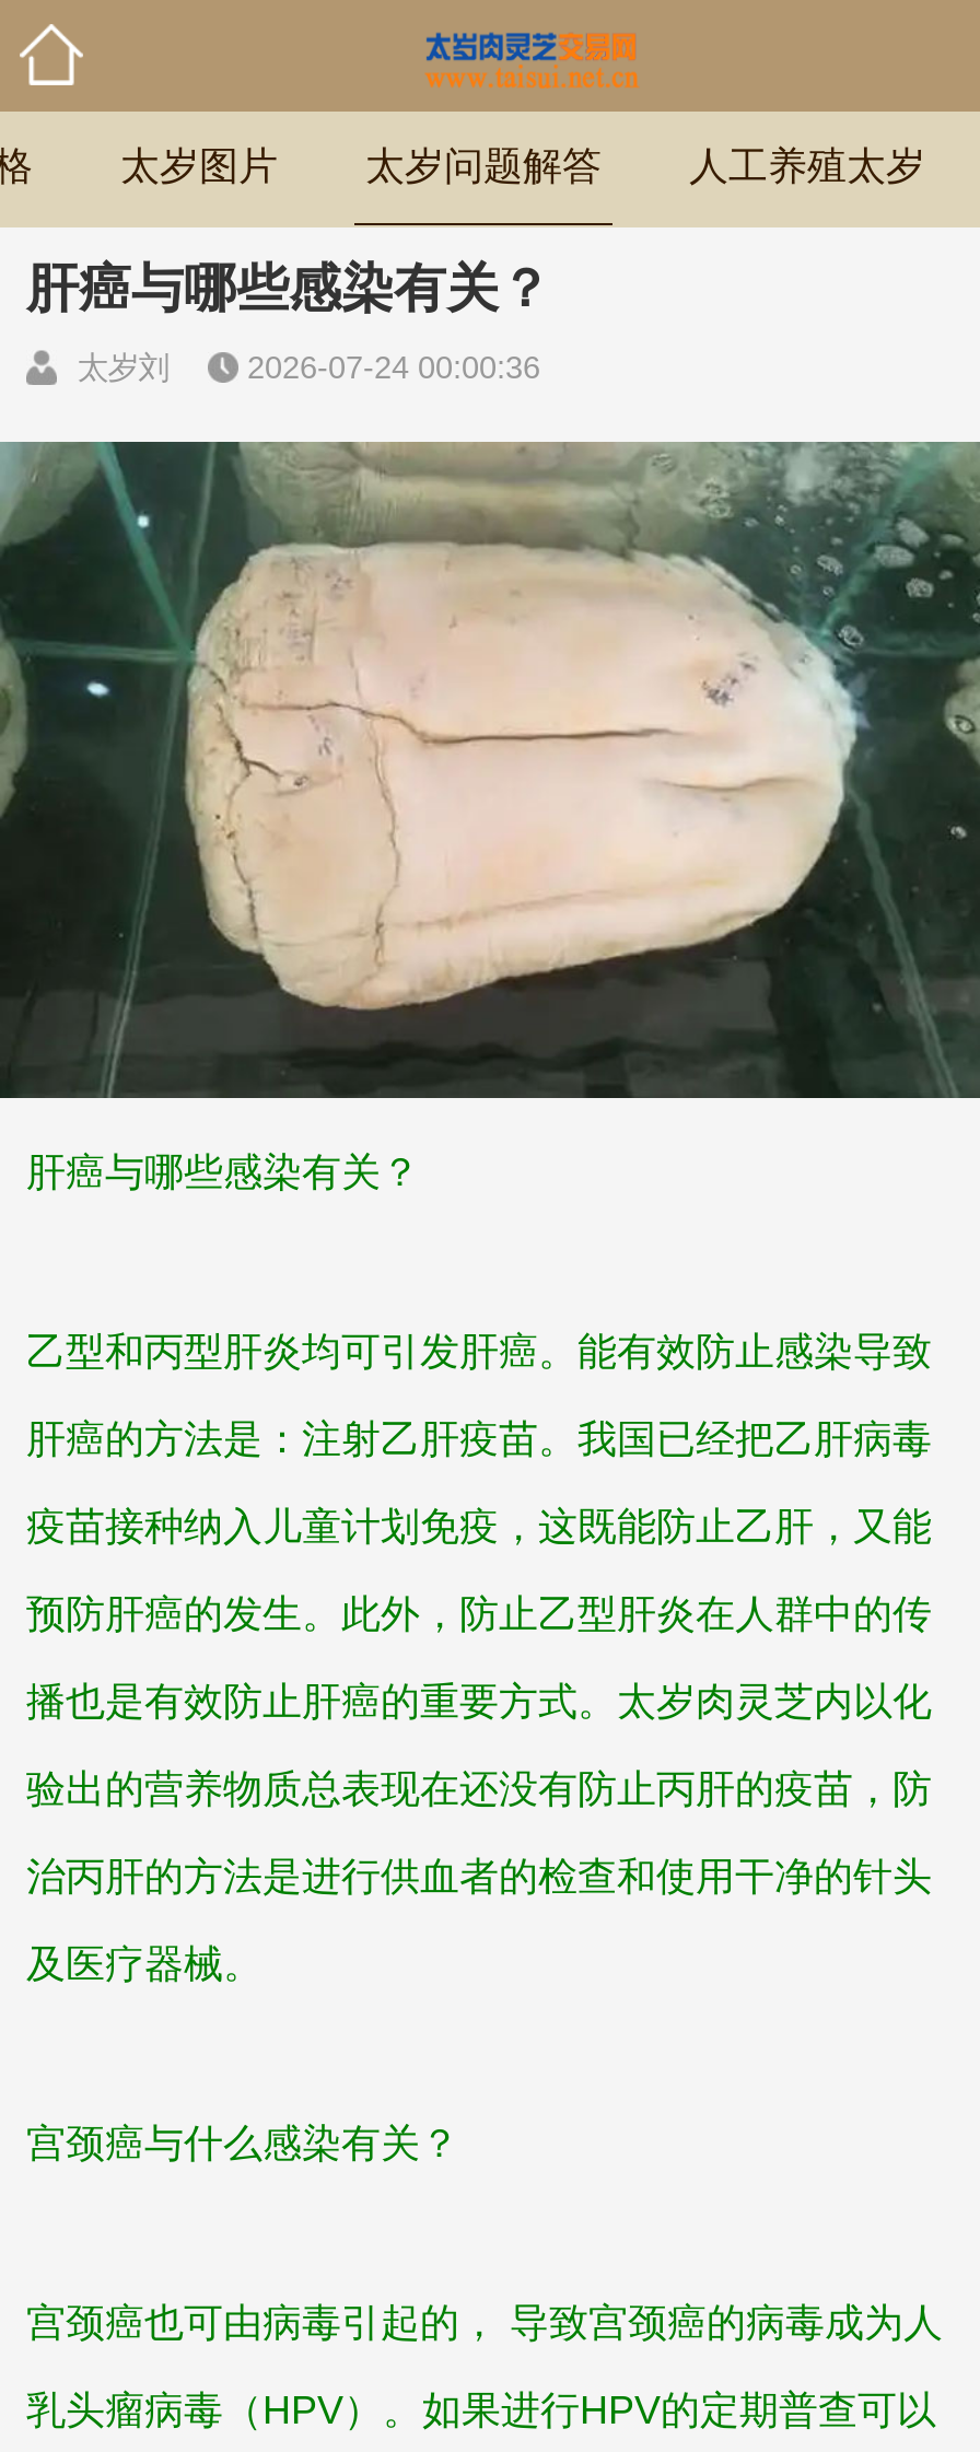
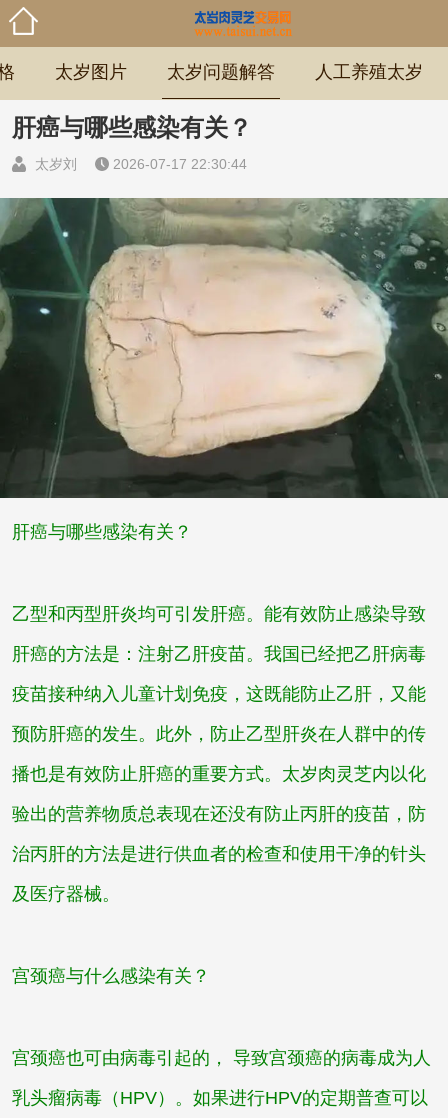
[247,350,540,385] 2026-07-24 00:00:36 -> [113,156,247,172] 2026-07-17 22:30:44

